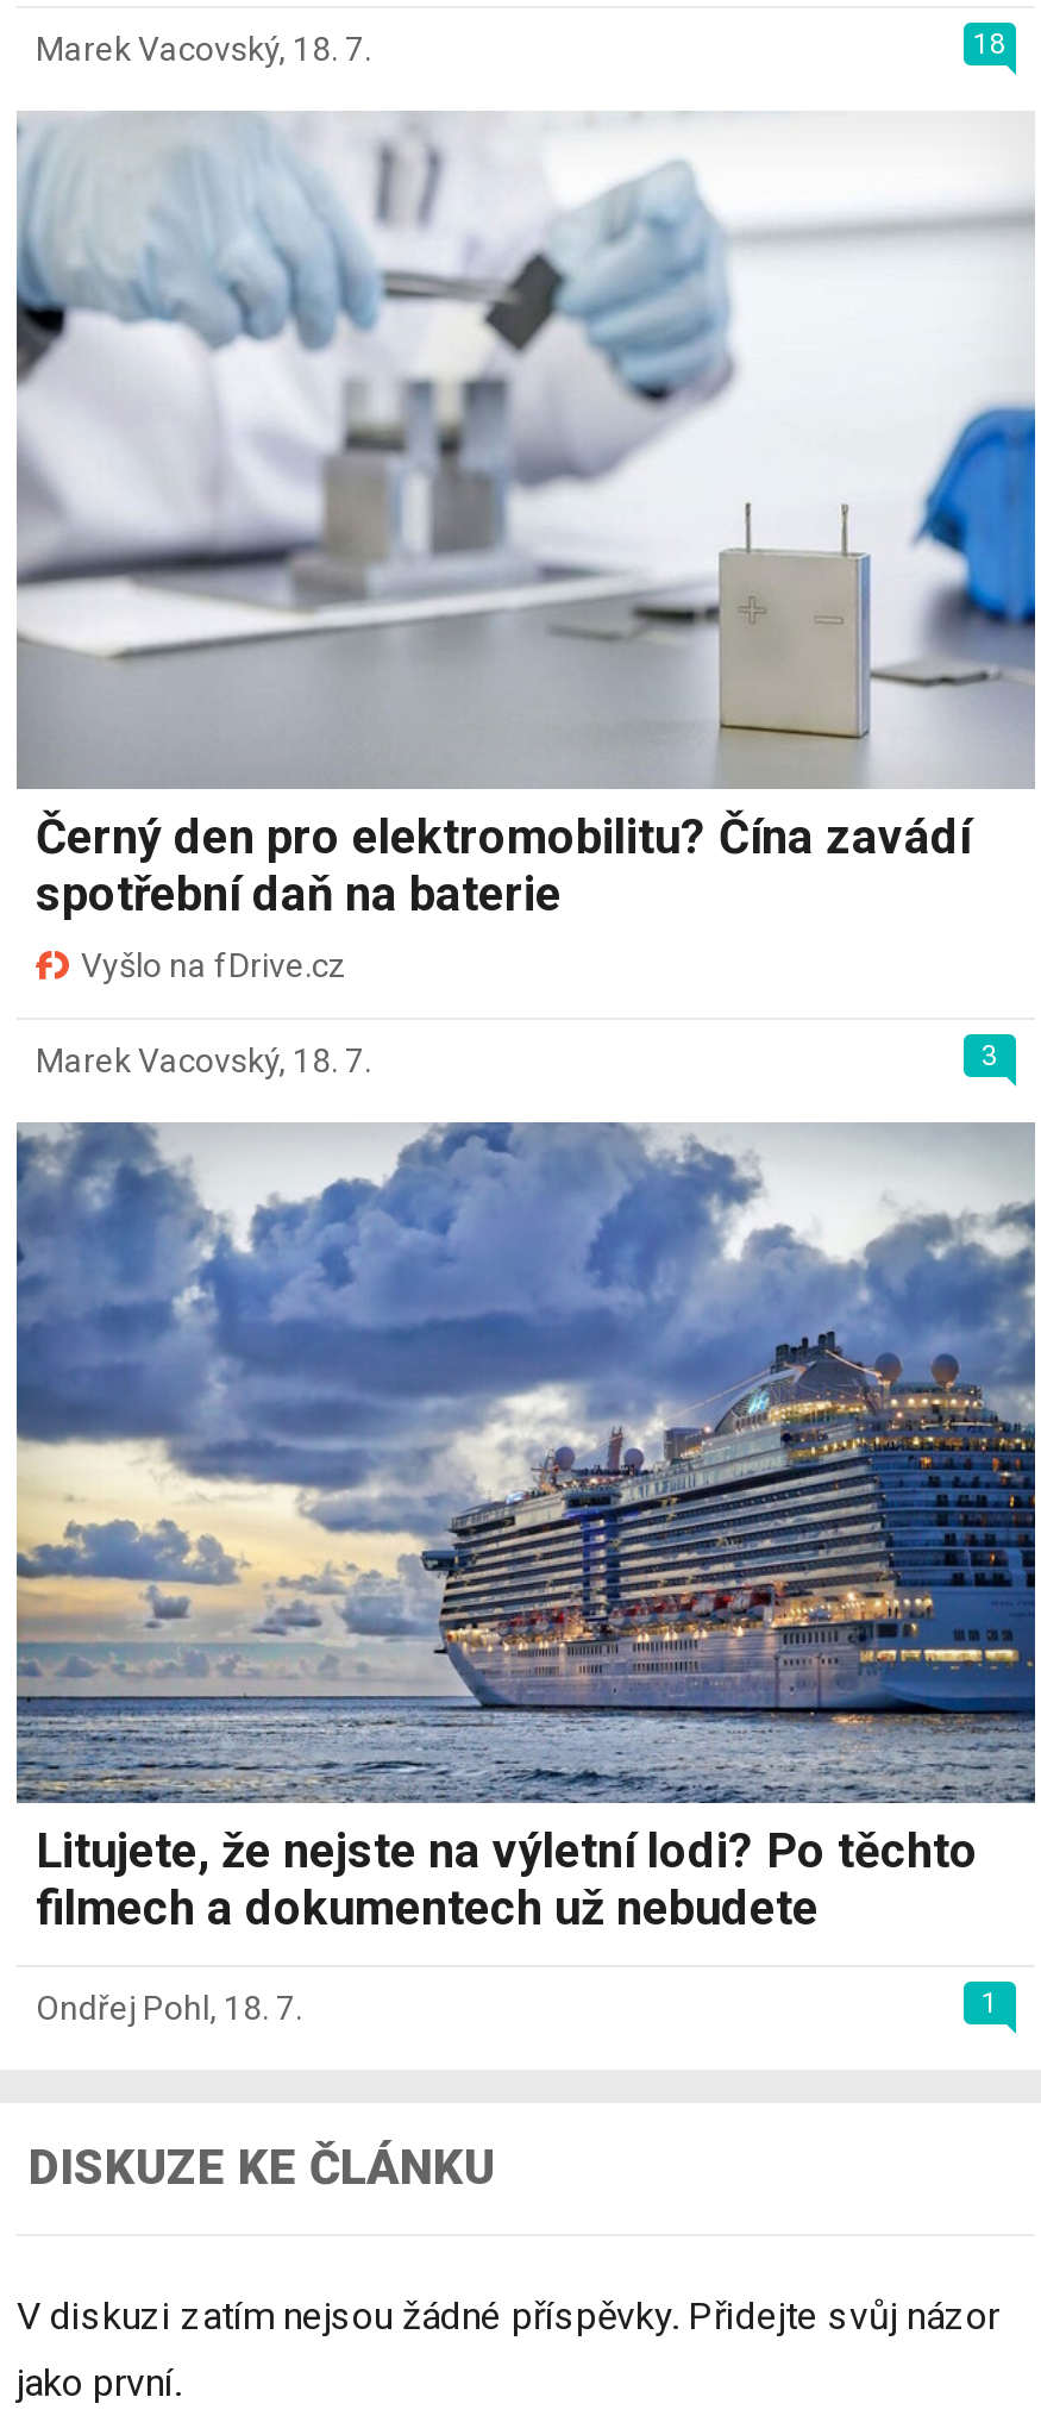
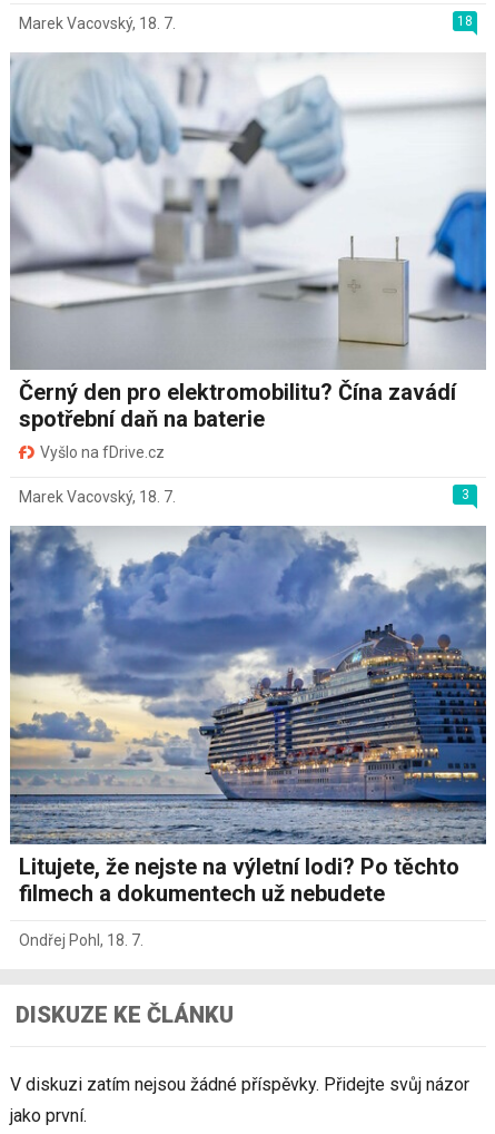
[982,1985,998,2019] 1 -> none

